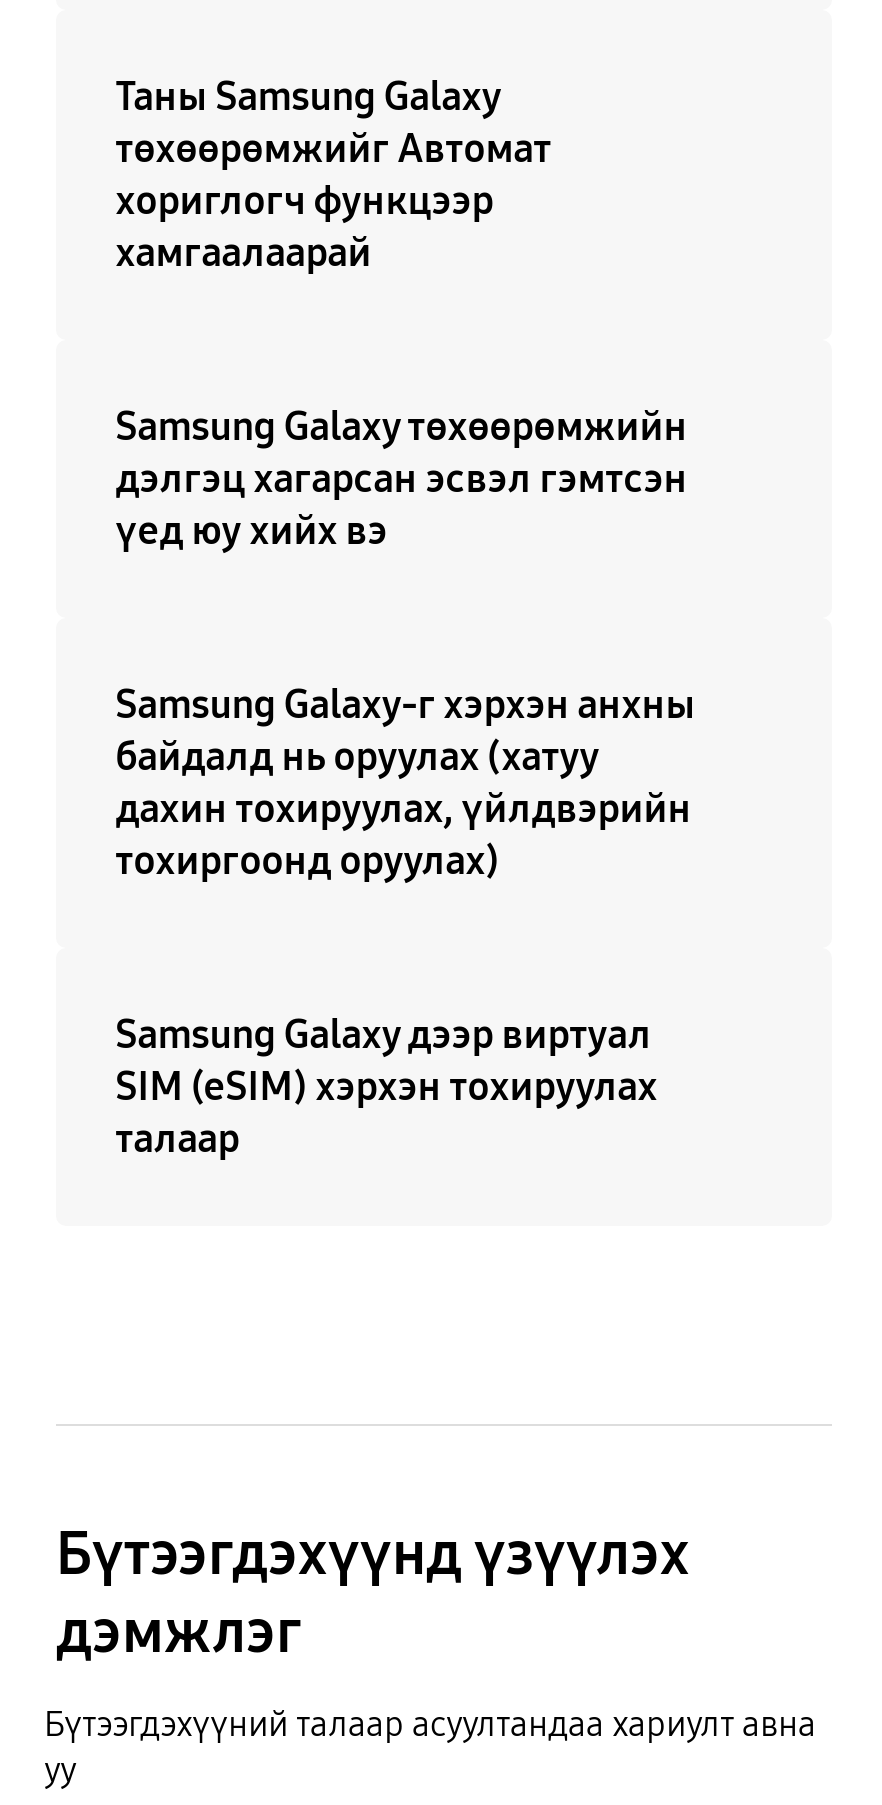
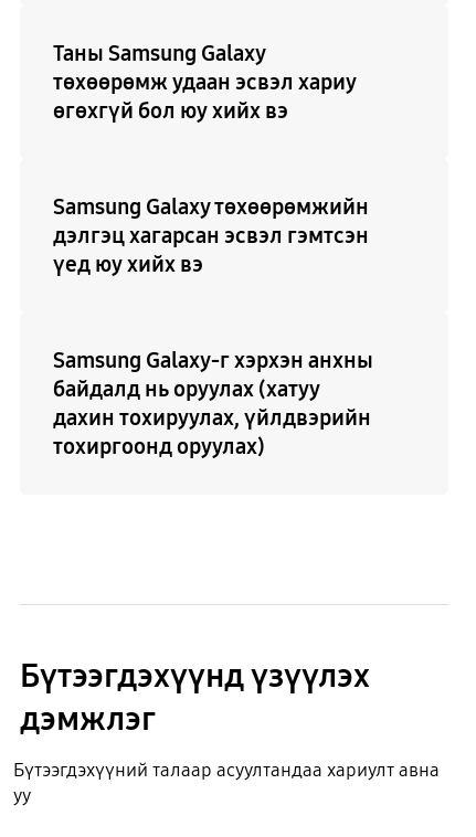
[115,123,551,275] төхөөрөмжийг Автомат | хориглогч функцээр | хамгаалаарай -> [53,68,356,123] төхөөрөмж удаан эсвэл хариу | өгөхгүй бол юу хийх вэ
[115,1009,657,1161] Samsung Galaxy дээр виртуал | SIM (eSIM) хэрхэн тохируулах | талаар -> none

